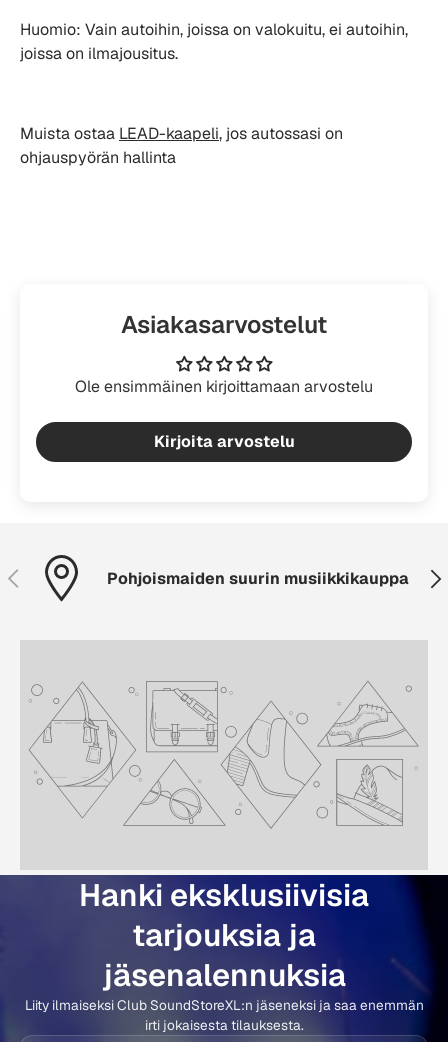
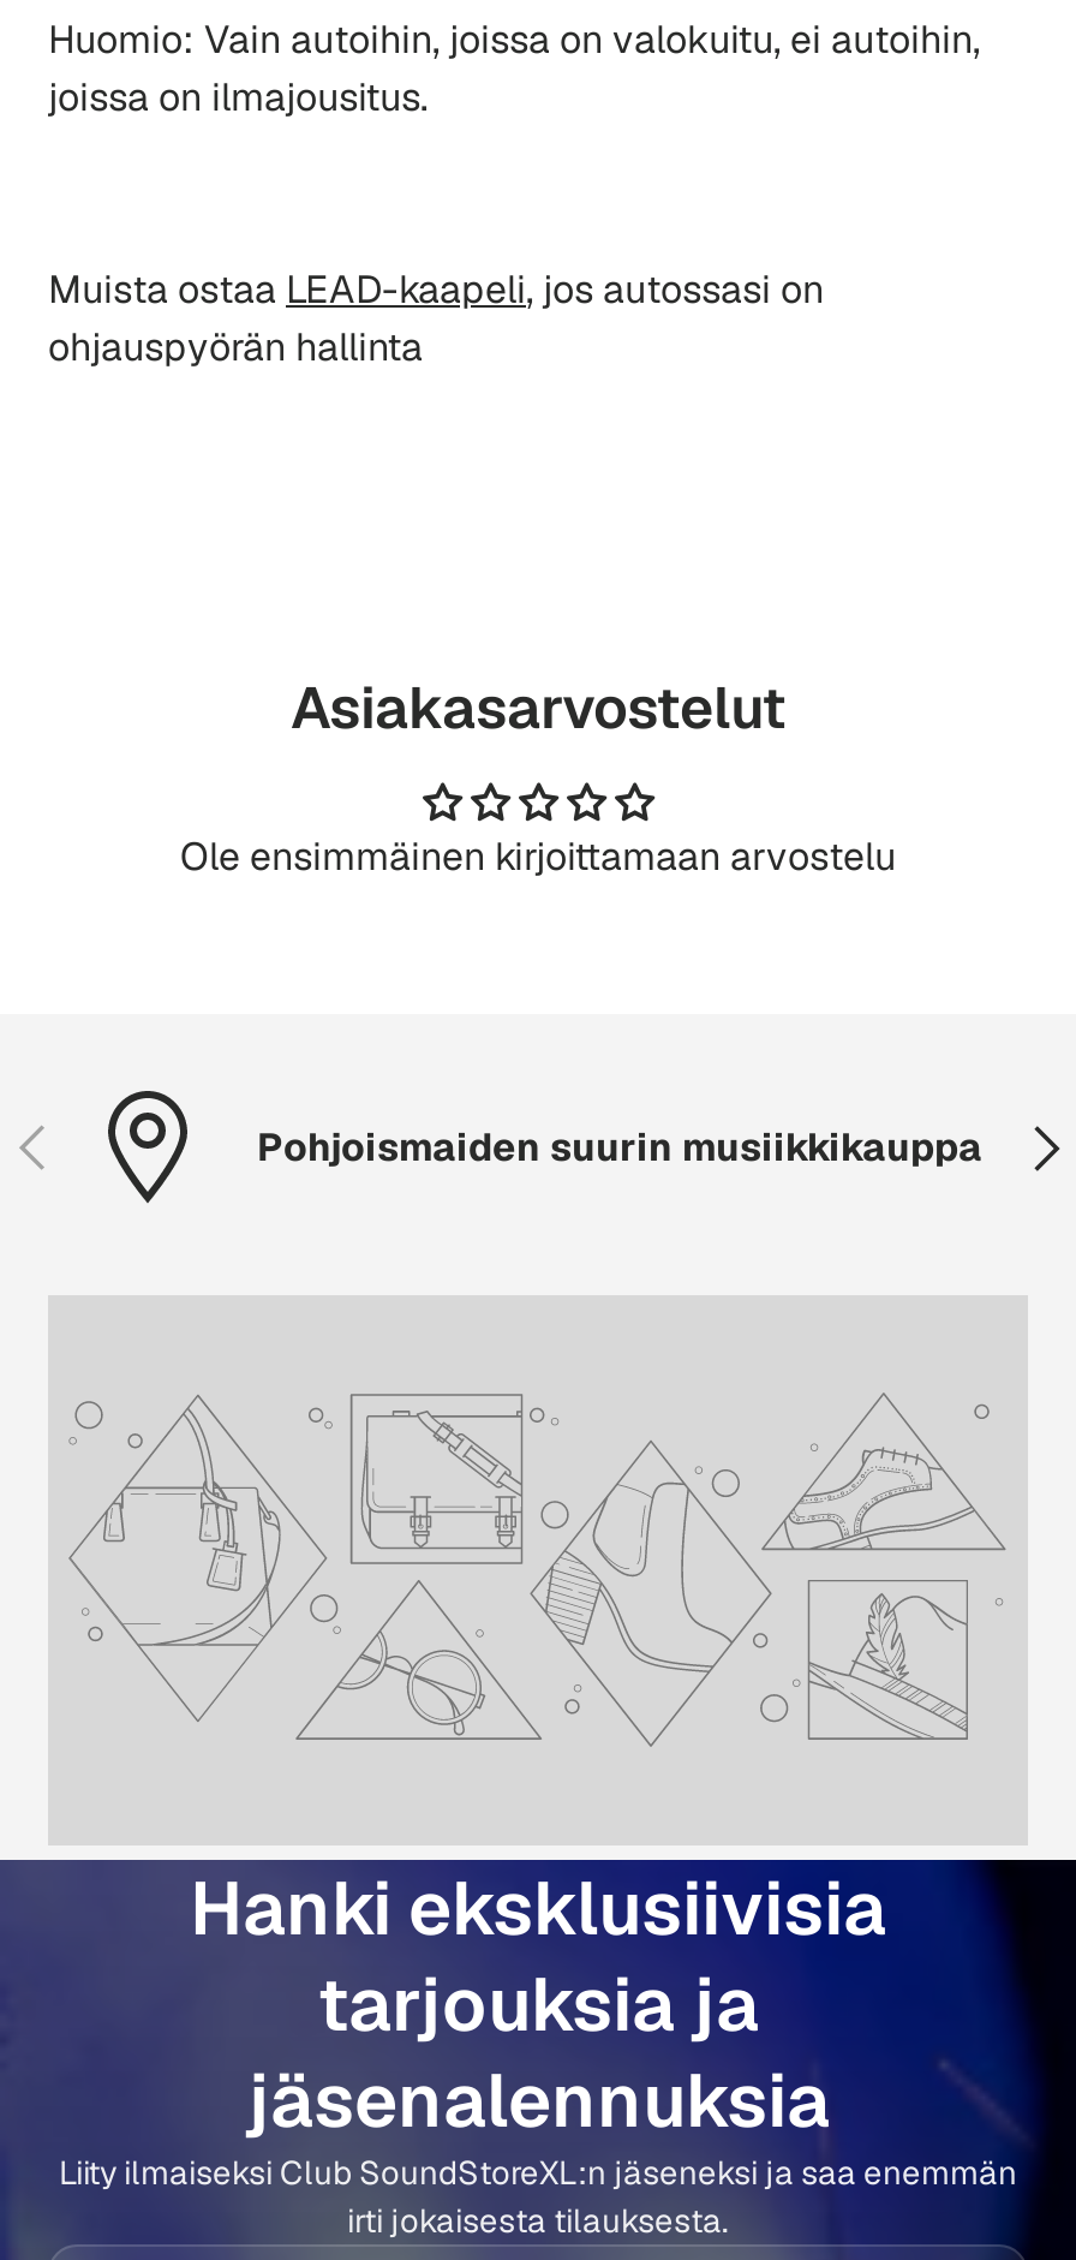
[153,430,294,451] Kirjoita arvostelu -> none

